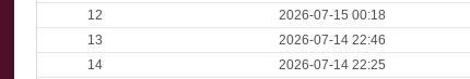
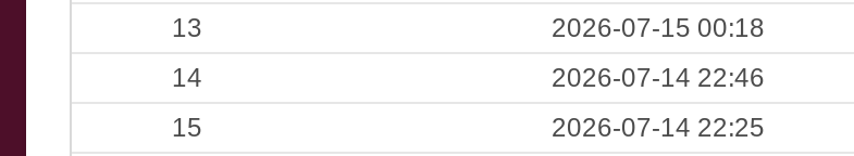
[87,8,103,23] 12 -> [172,13,202,43] 13
[87,32,103,48] 13 -> [172,63,202,93] 14
[87,57,103,73] 14 -> [172,113,202,143] 15

